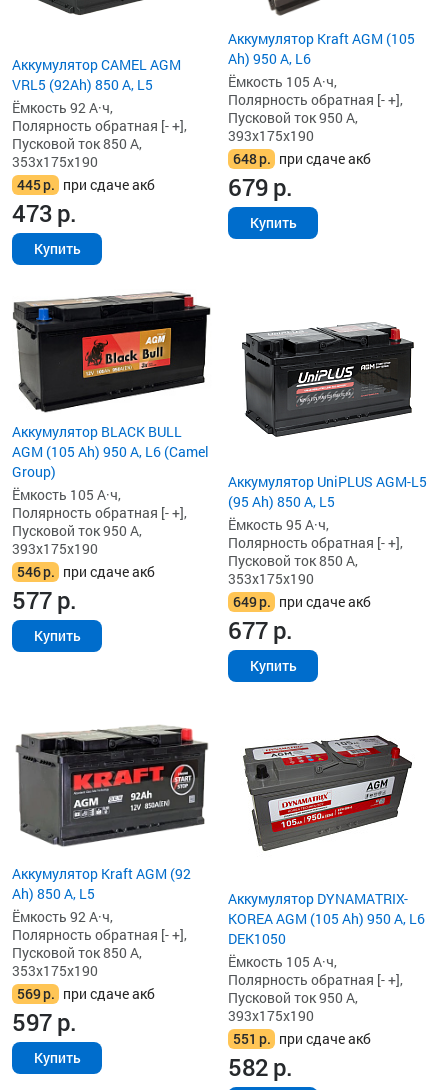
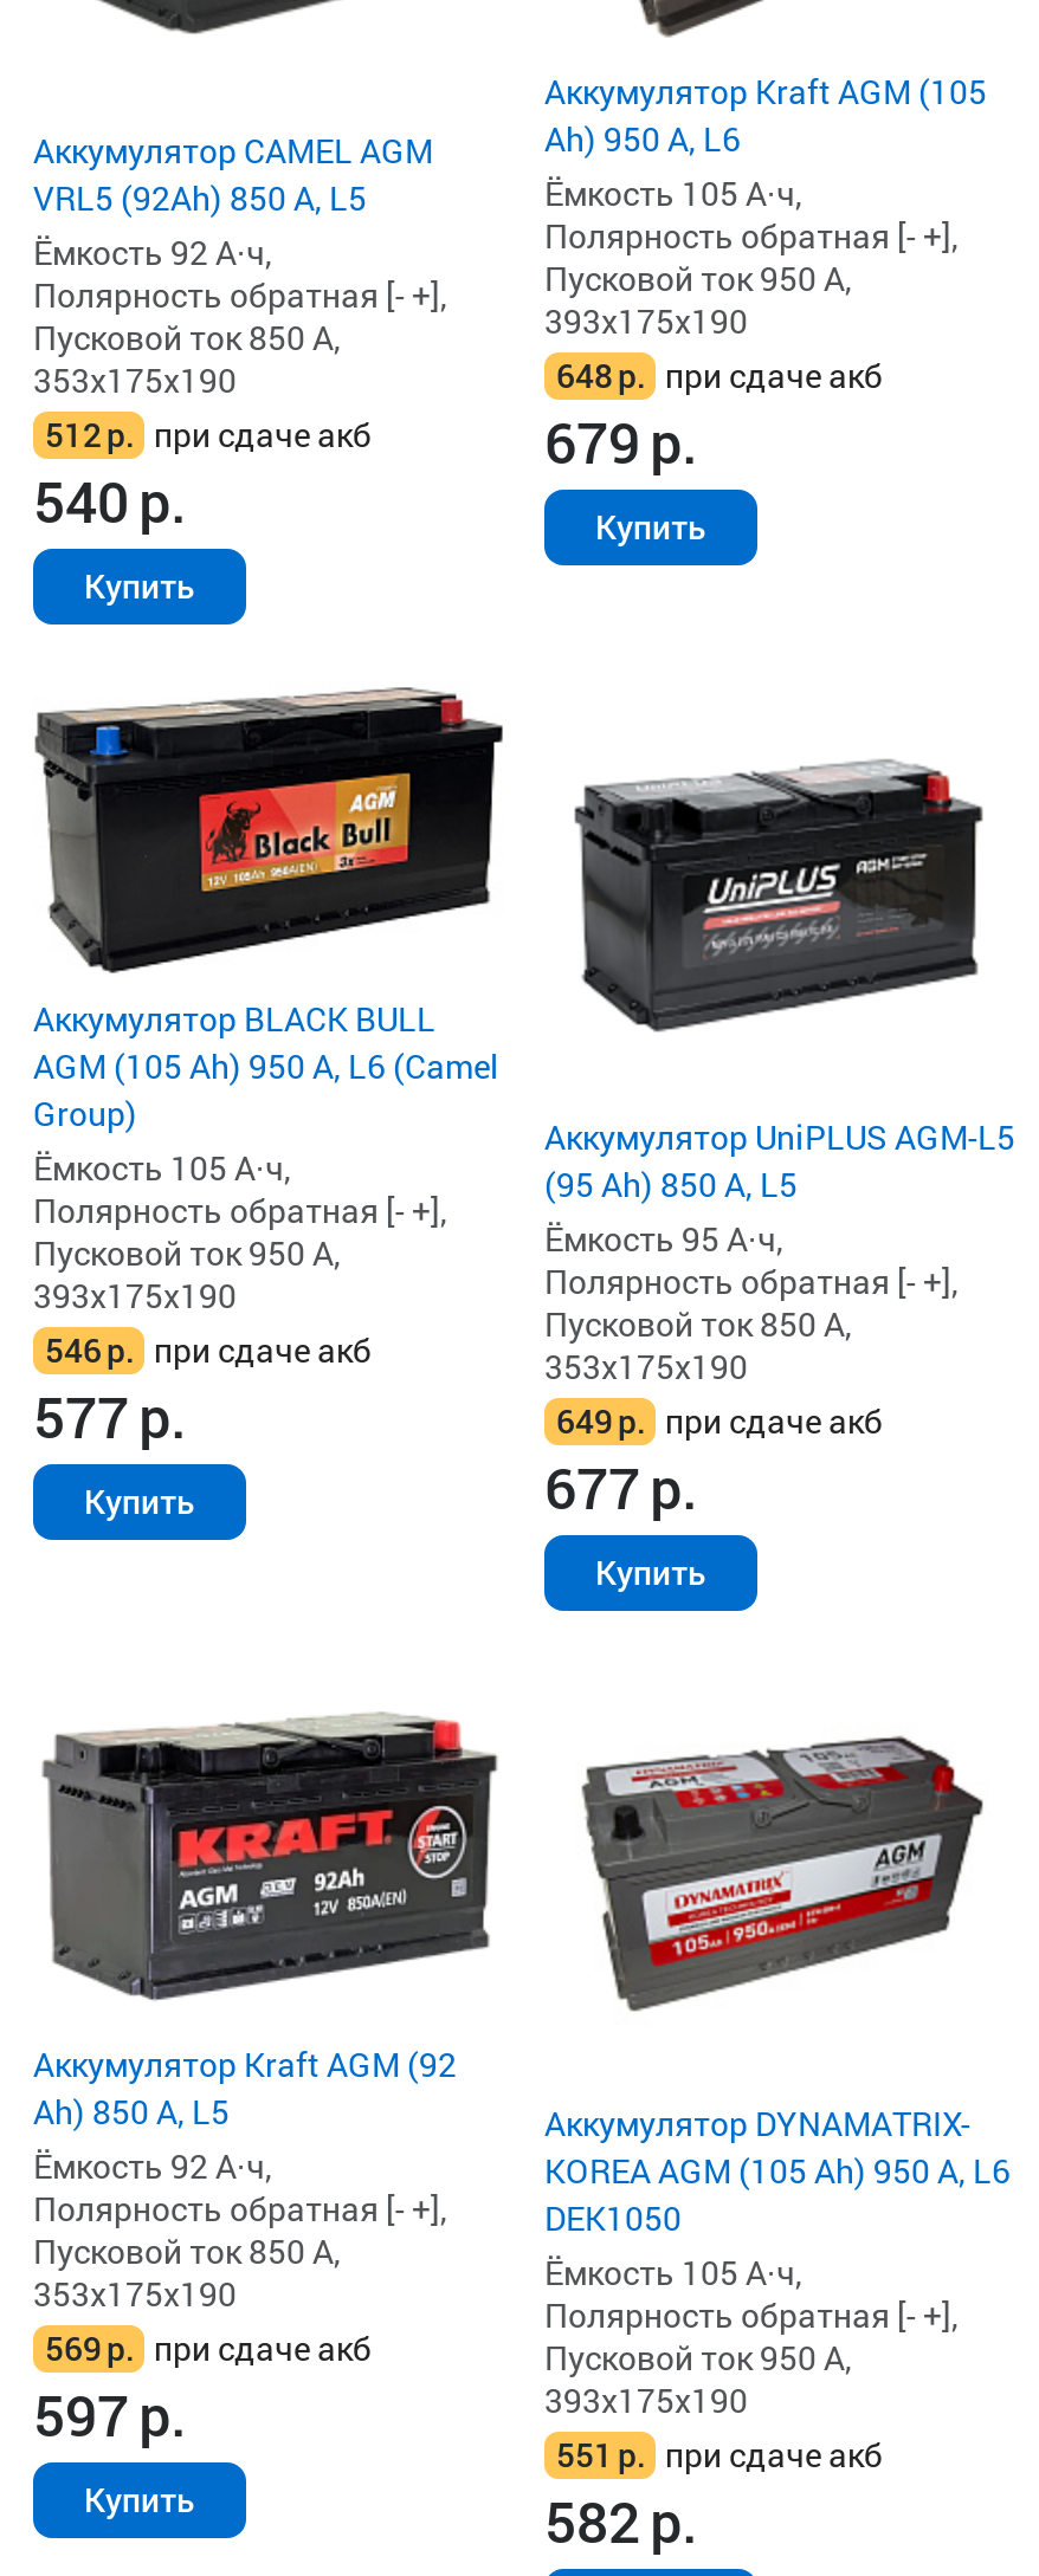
[17,175,155,194] 445 р. при сдаче акб -> [45,411,372,456] 512 р. при сдаче акб
[12,197,77,229] 473 р. -> [33,463,186,539] 540 р.

